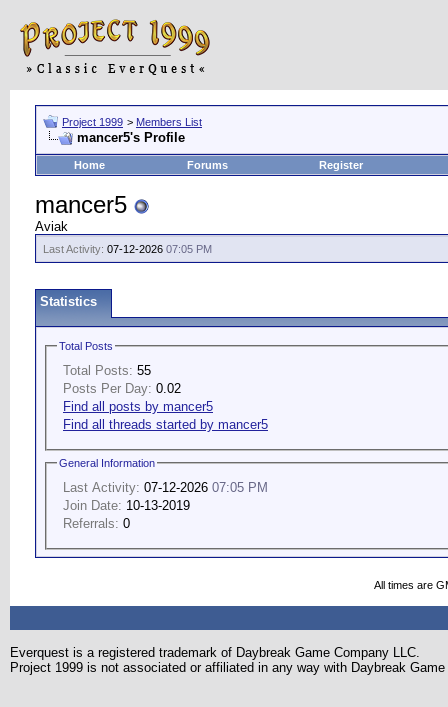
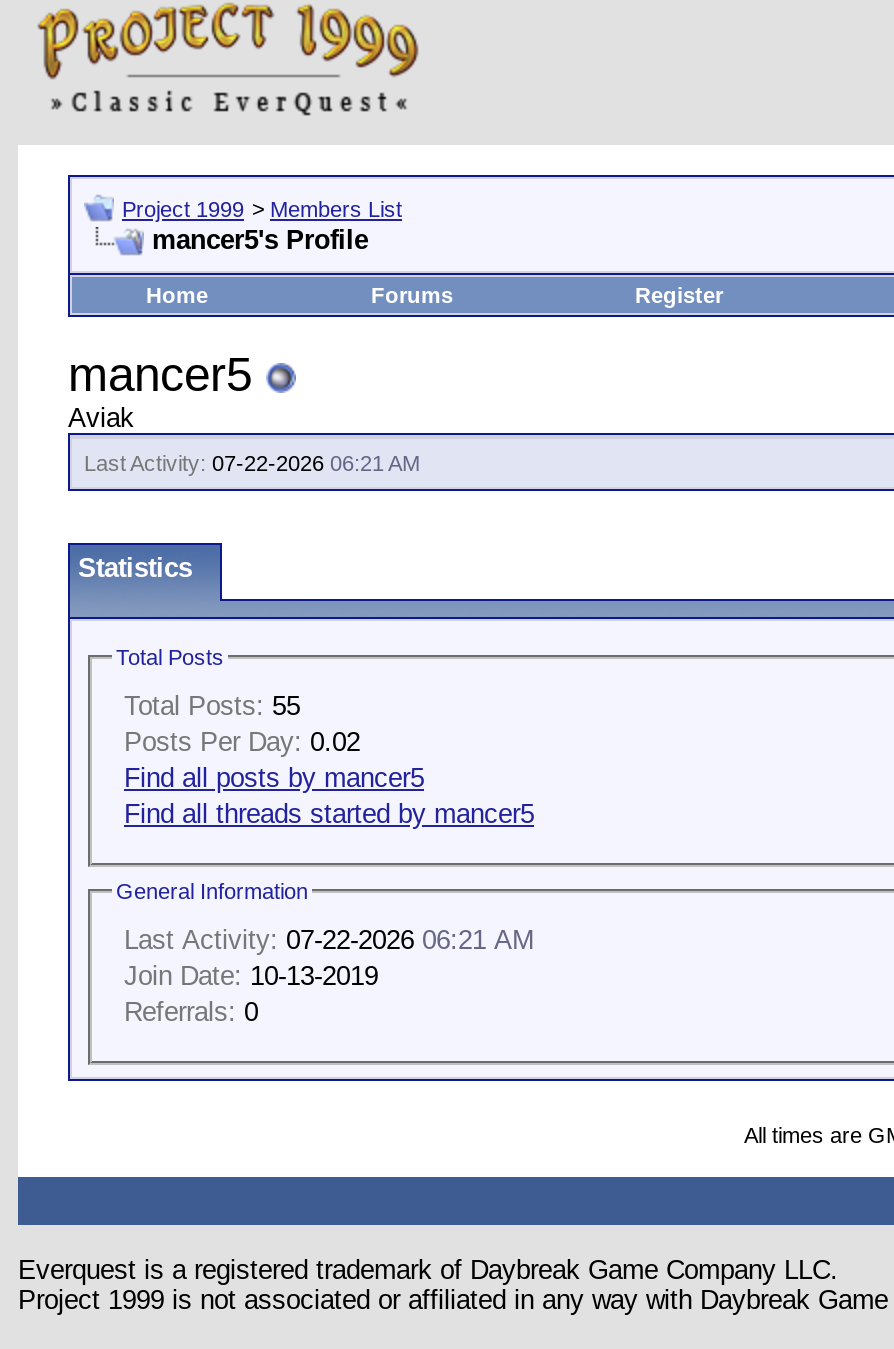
[43,243,212,255] Last Activity: 07-12-2026 07:05 PM -> [84,451,420,475] Last Activity: 07-22-2026 06:21 AM
[63,480,268,495] Last Activity: 07-12-2026 07:05 PM -> [124,924,534,954] Last Activity: 07-22-2026 06:21 AM

